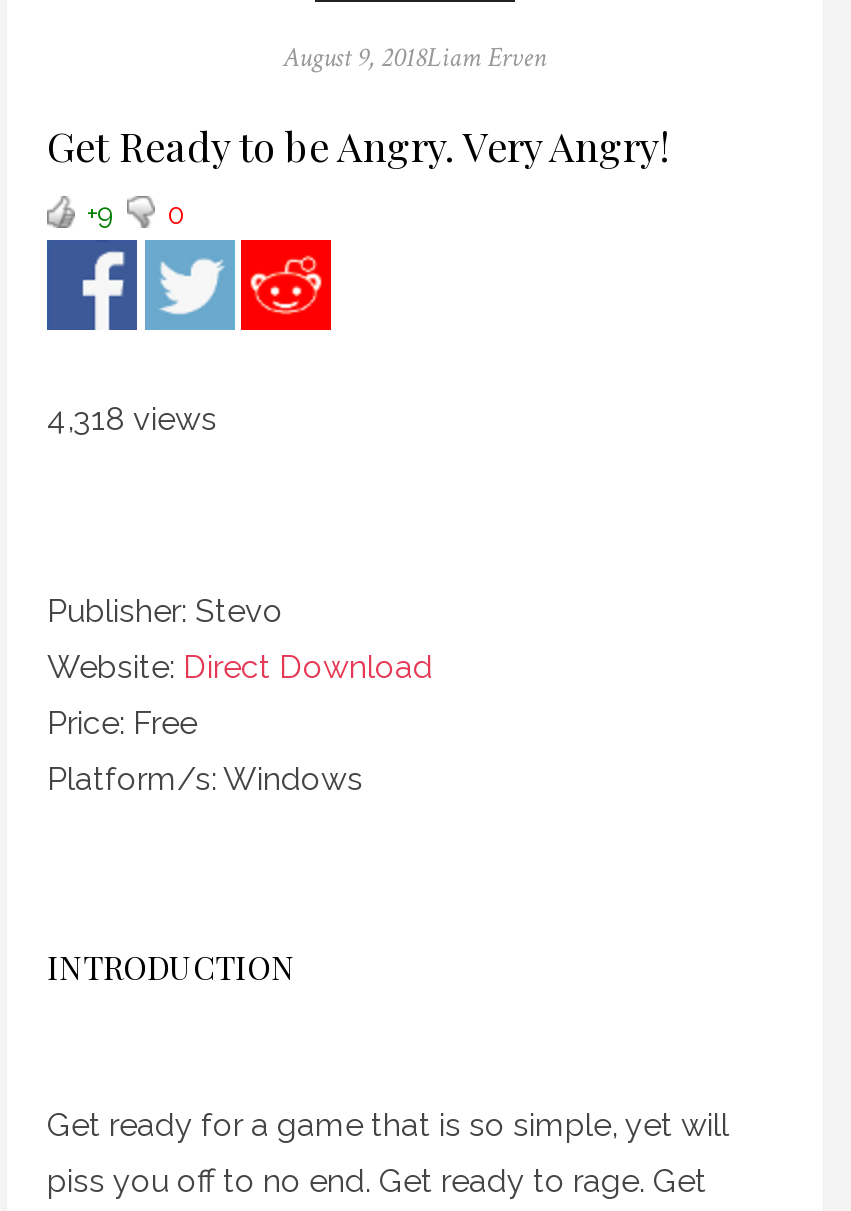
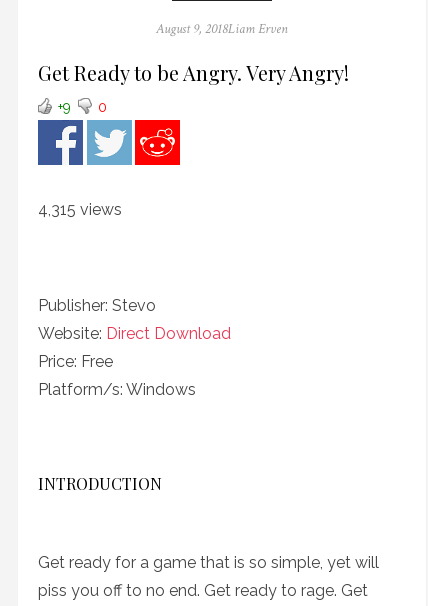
[47,401,217,439] 4,318 views -> [38,200,122,219] 4,315 views

